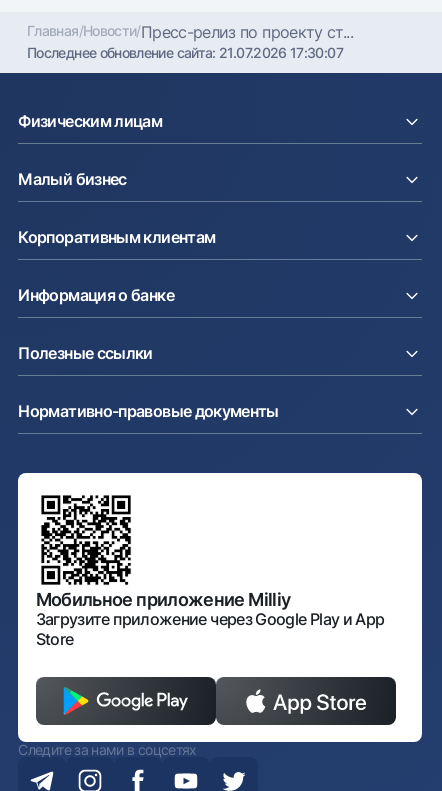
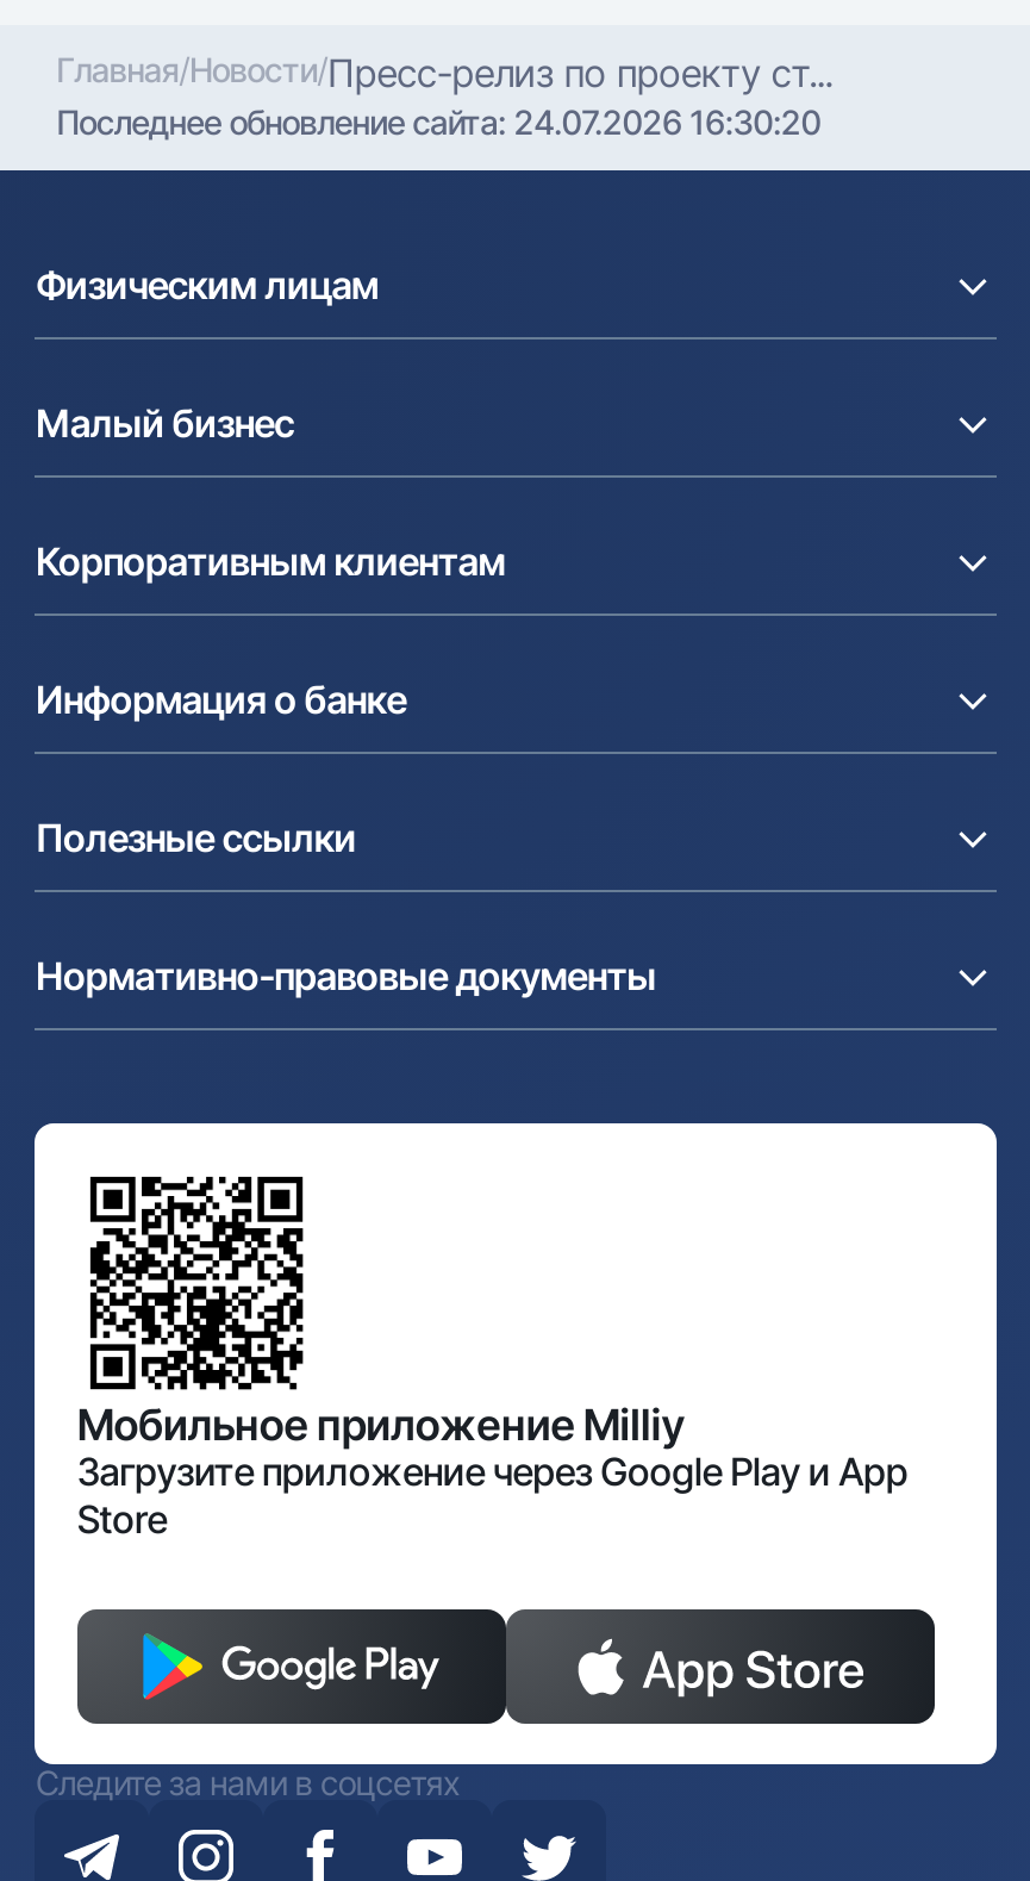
[27,44,343,61] Последнее обновление сайта: 21.07.2026 17:30:07 -> [56,102,820,143] Последнее обновление сайта: 24.07.2026 16:30:20

